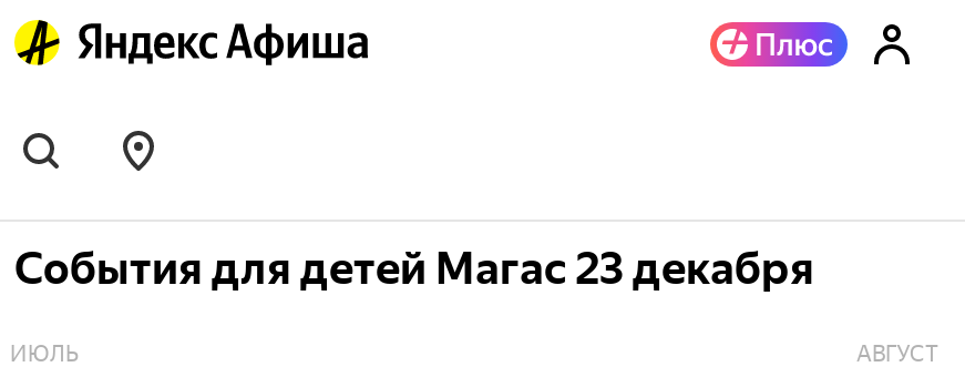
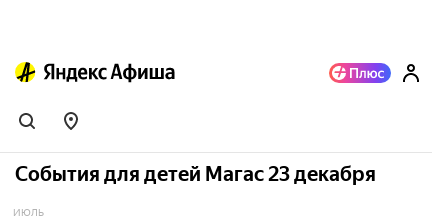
[856,342,938,366] АВГУСТ -> none

